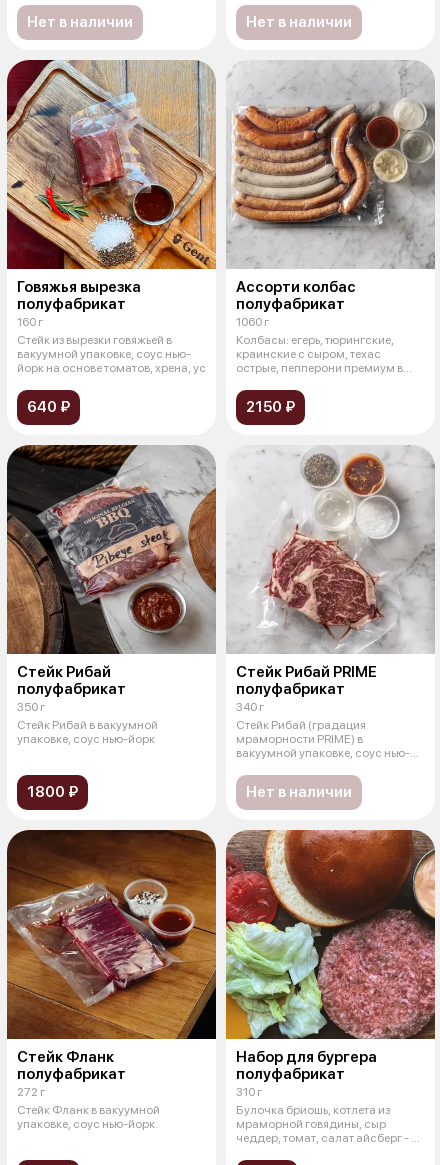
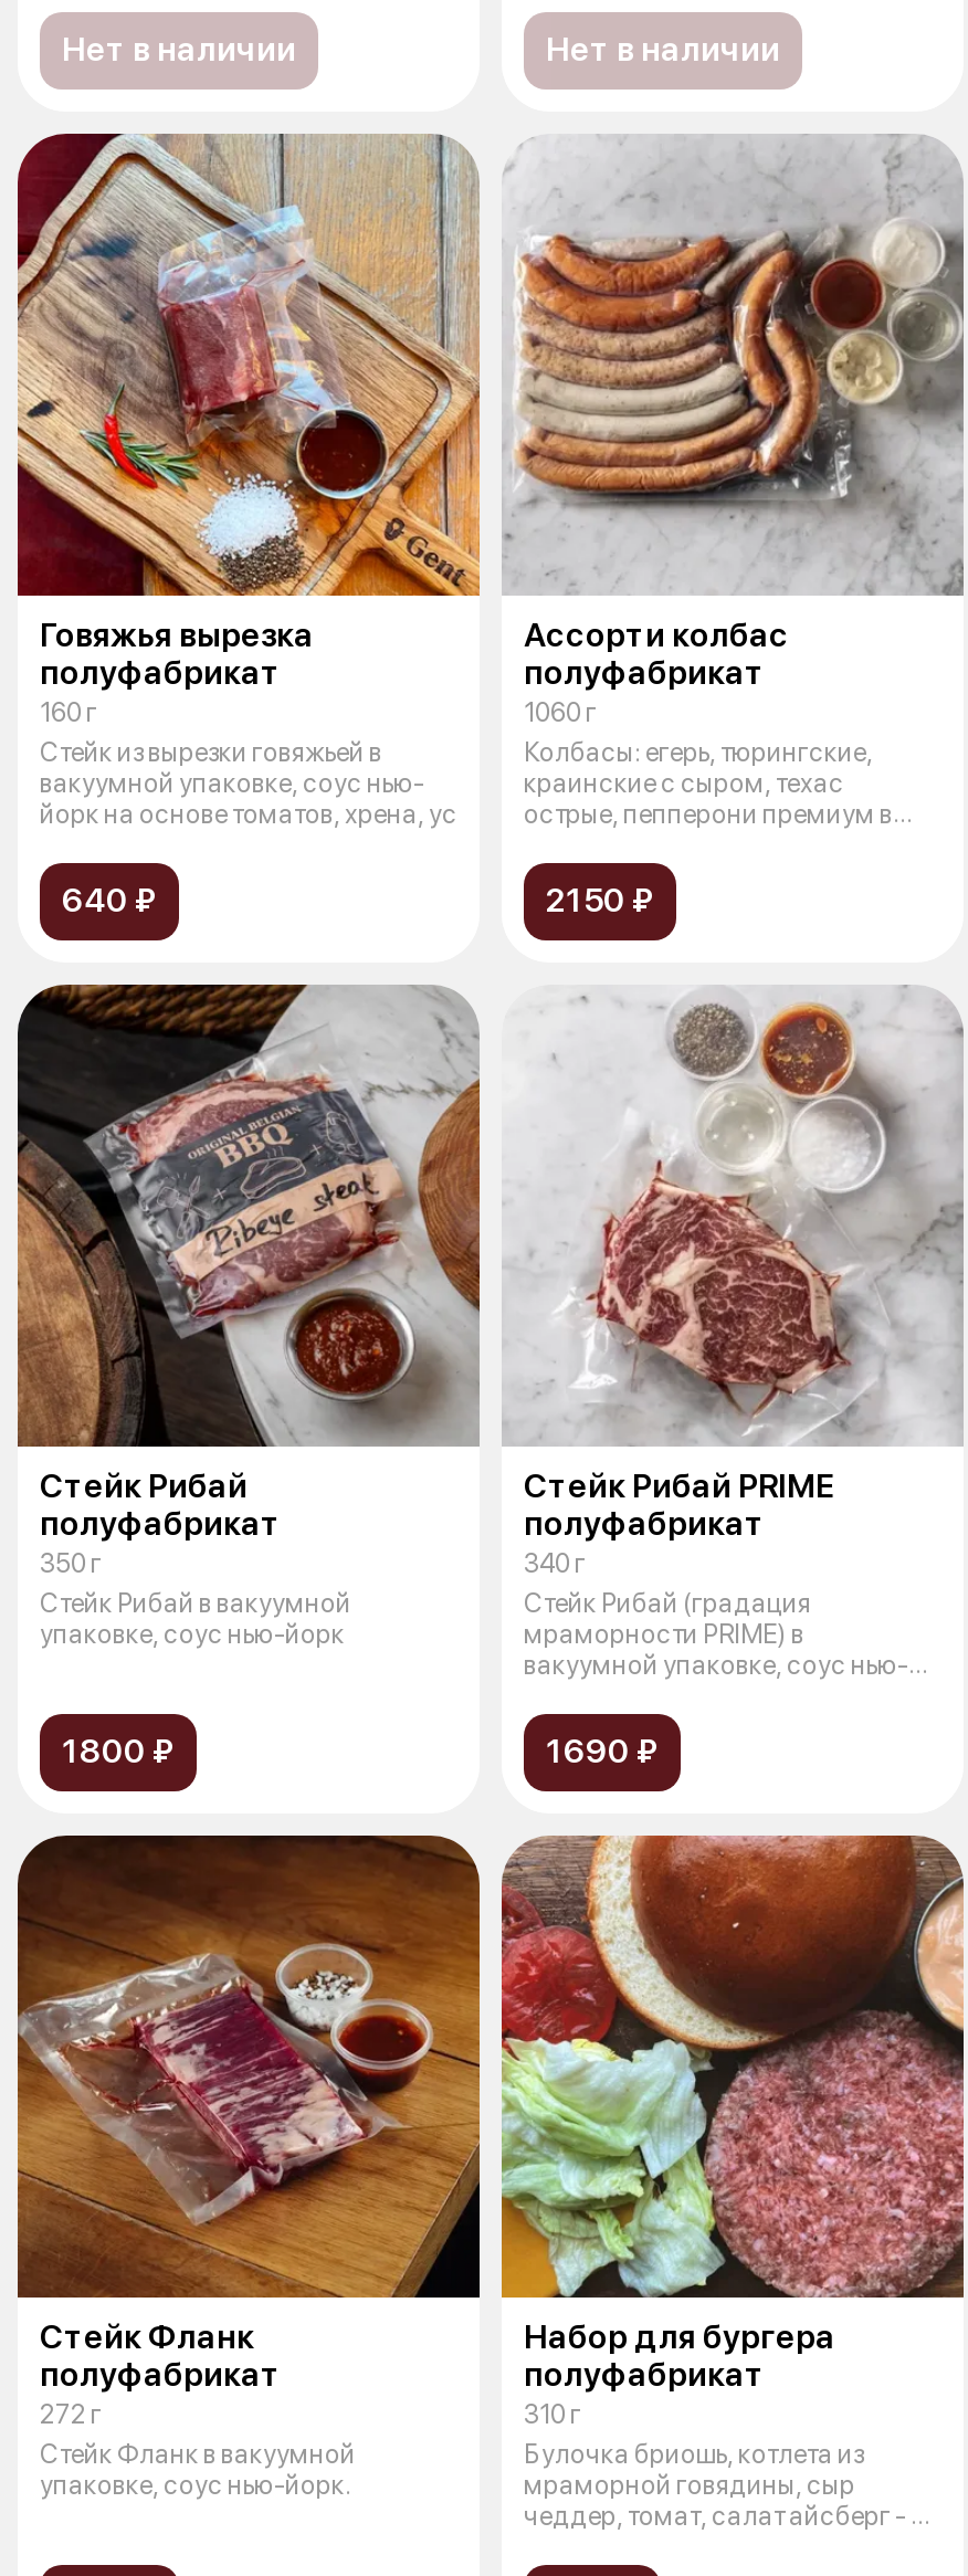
[246,783,352,801] Нет в наличии -> [546,1731,659,1771] 1690 ₽

